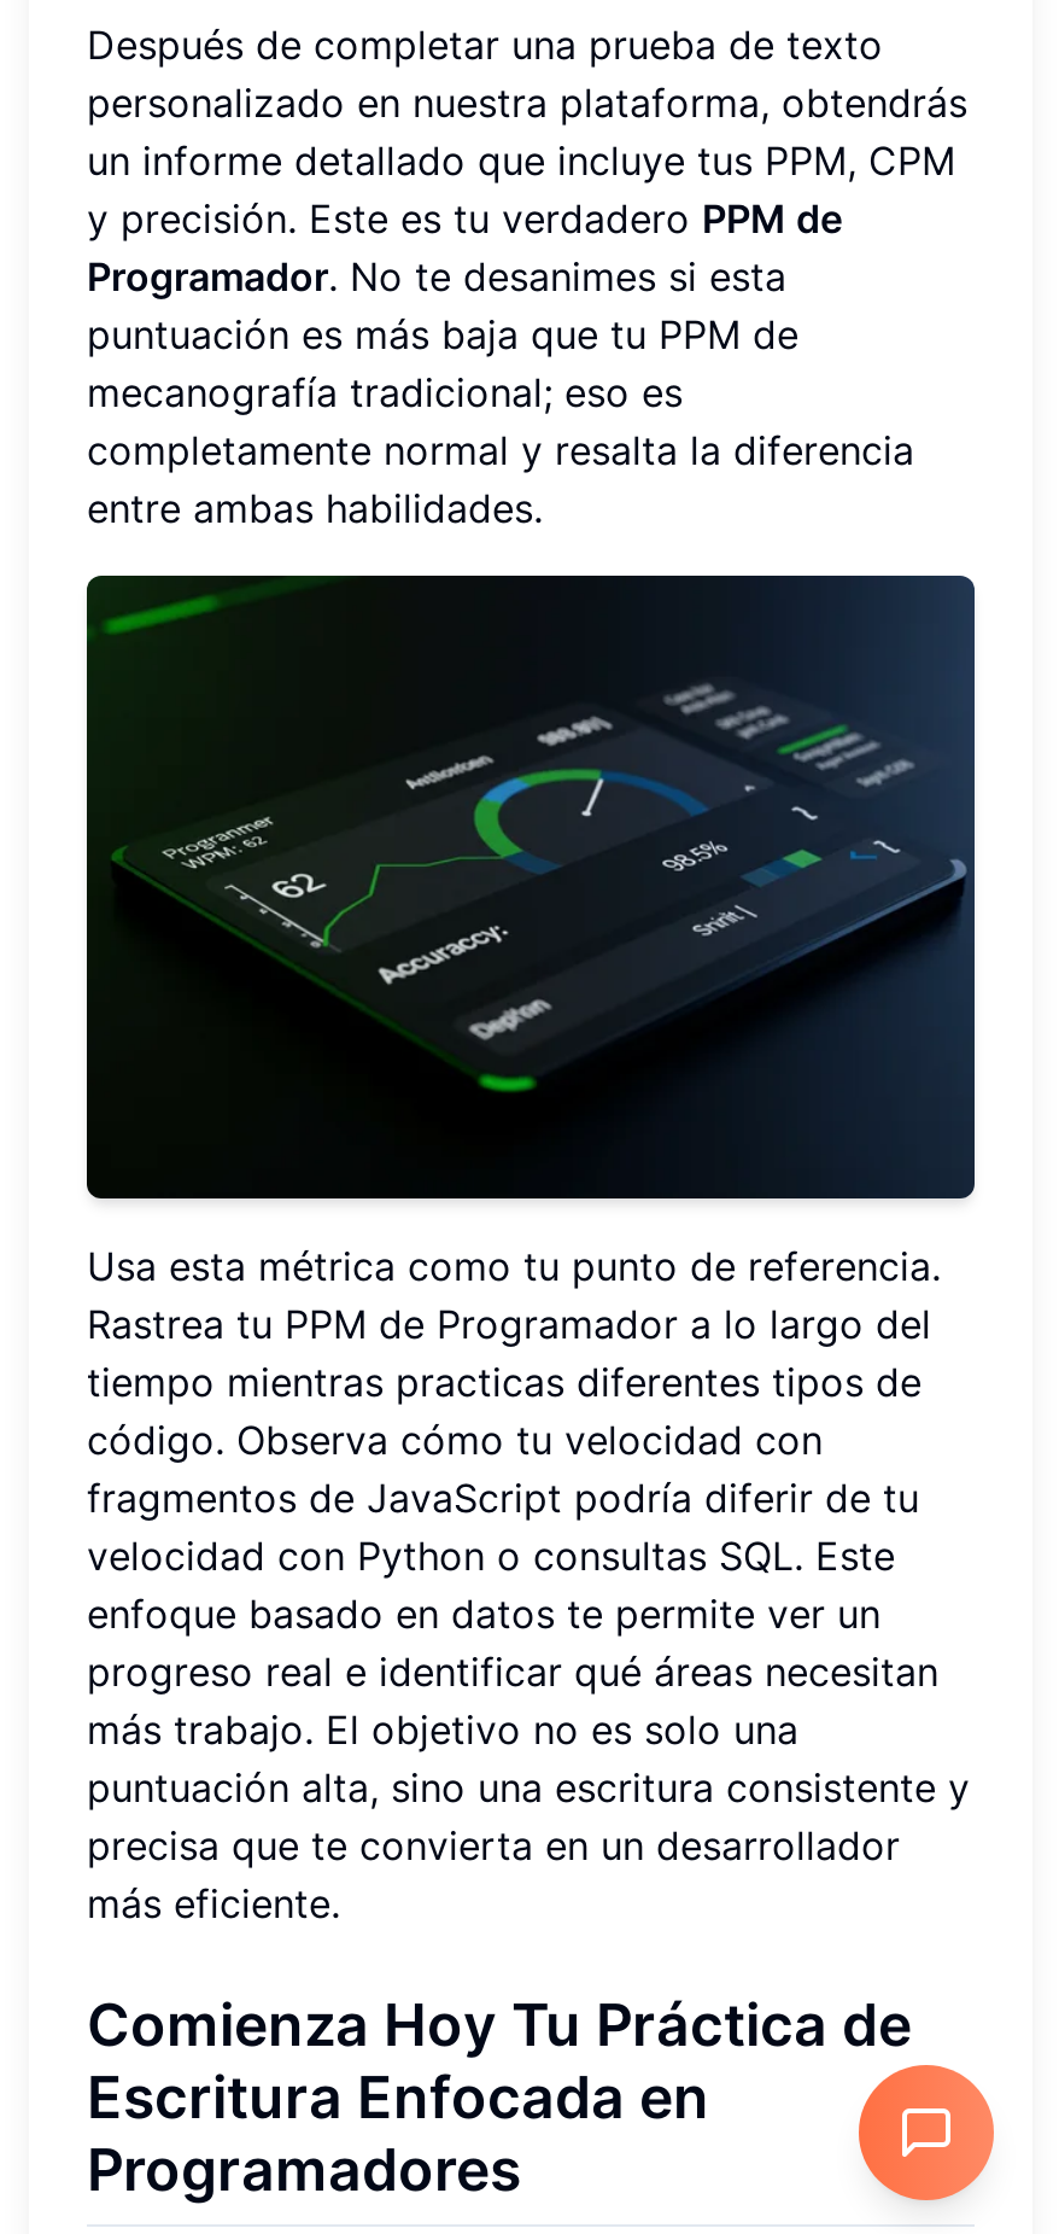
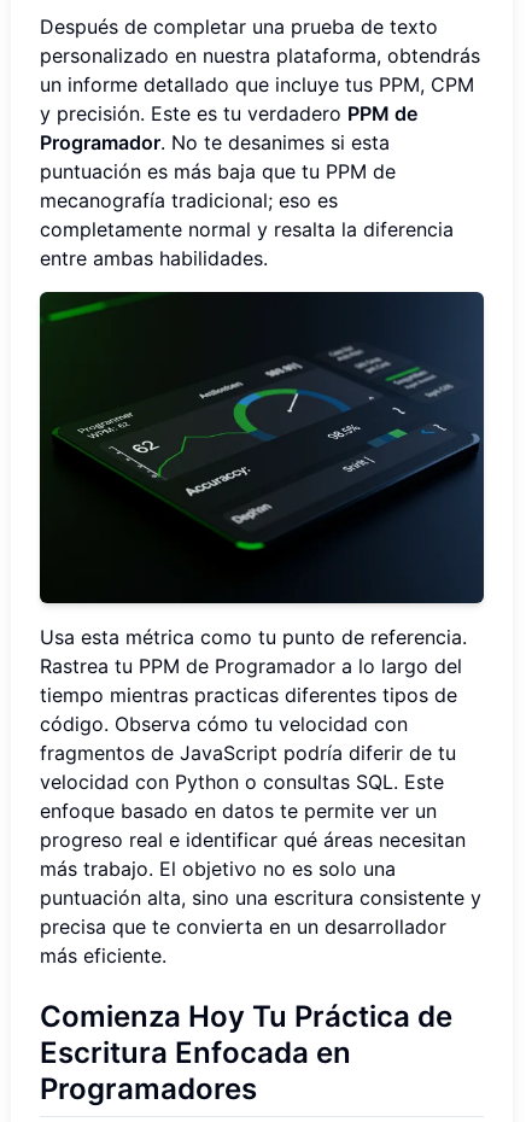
[856,2063,996,2205] [image] -> none

